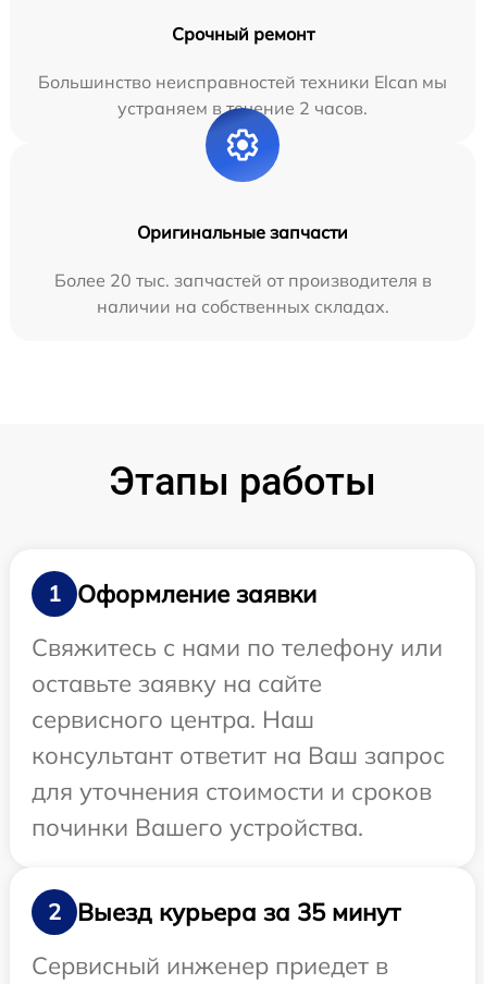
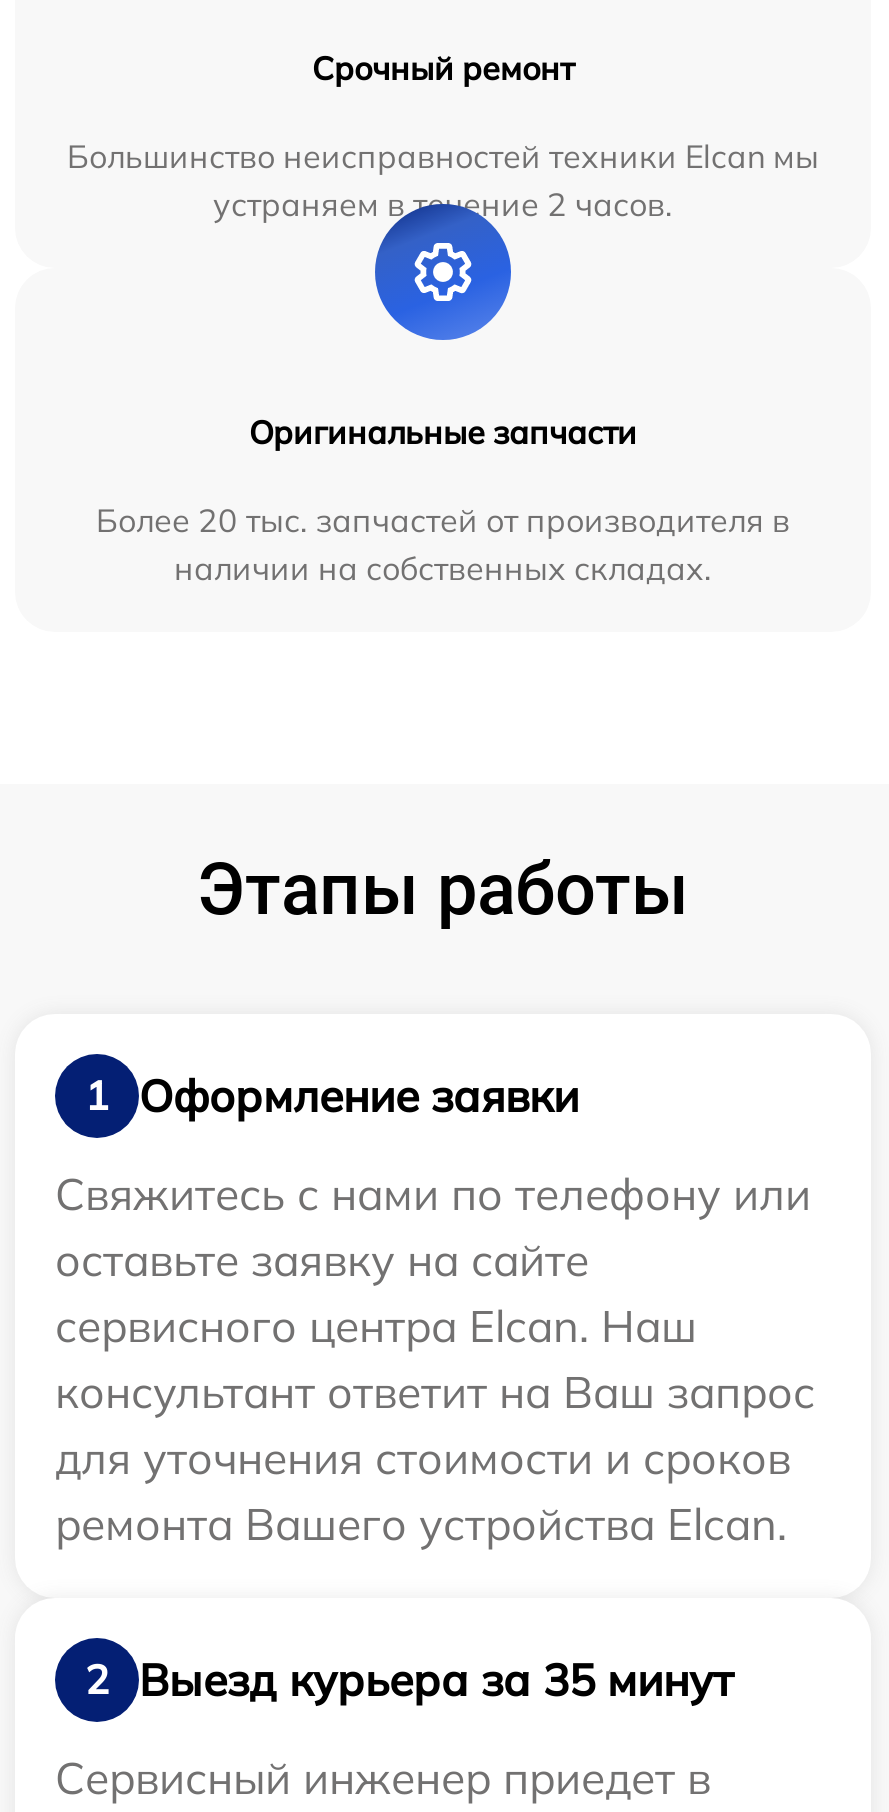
[32,704,314,735] сервисного центра. Наш -> [55,1298,697,1354] сервисного центра Elcan. Наш
[32,812,363,842] починки Вашего устройства. -> [55,1496,787,1552] ремонта Вашего устройства Elcan.

